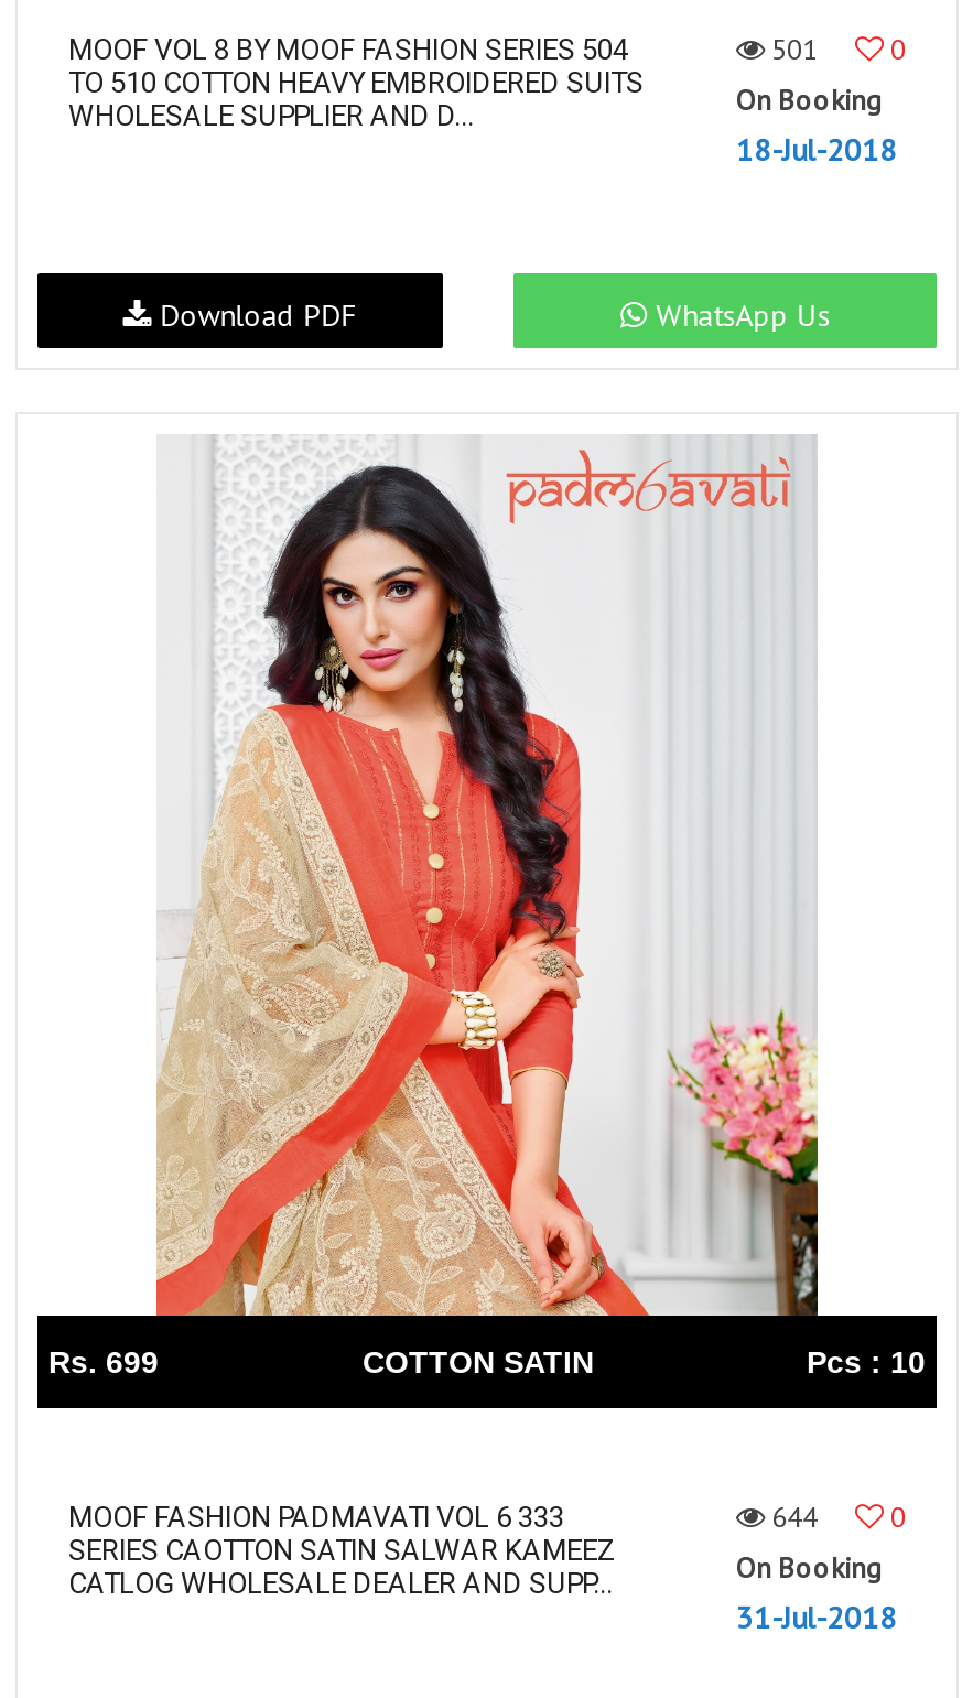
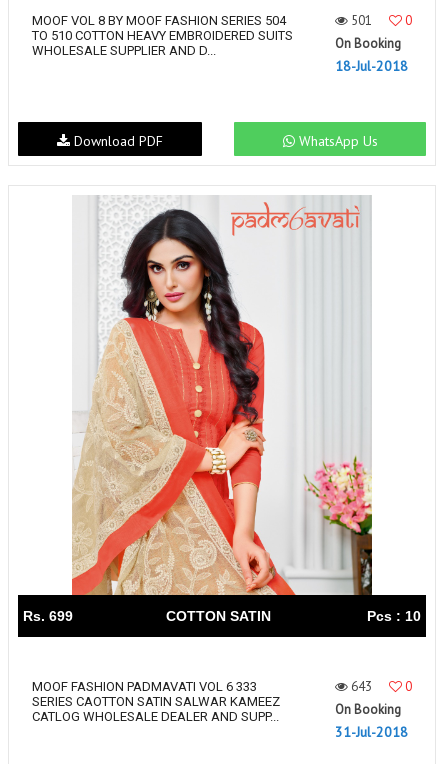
[771,1499,906,1536] 644 0 -> [351,678,412,695] 643 0

